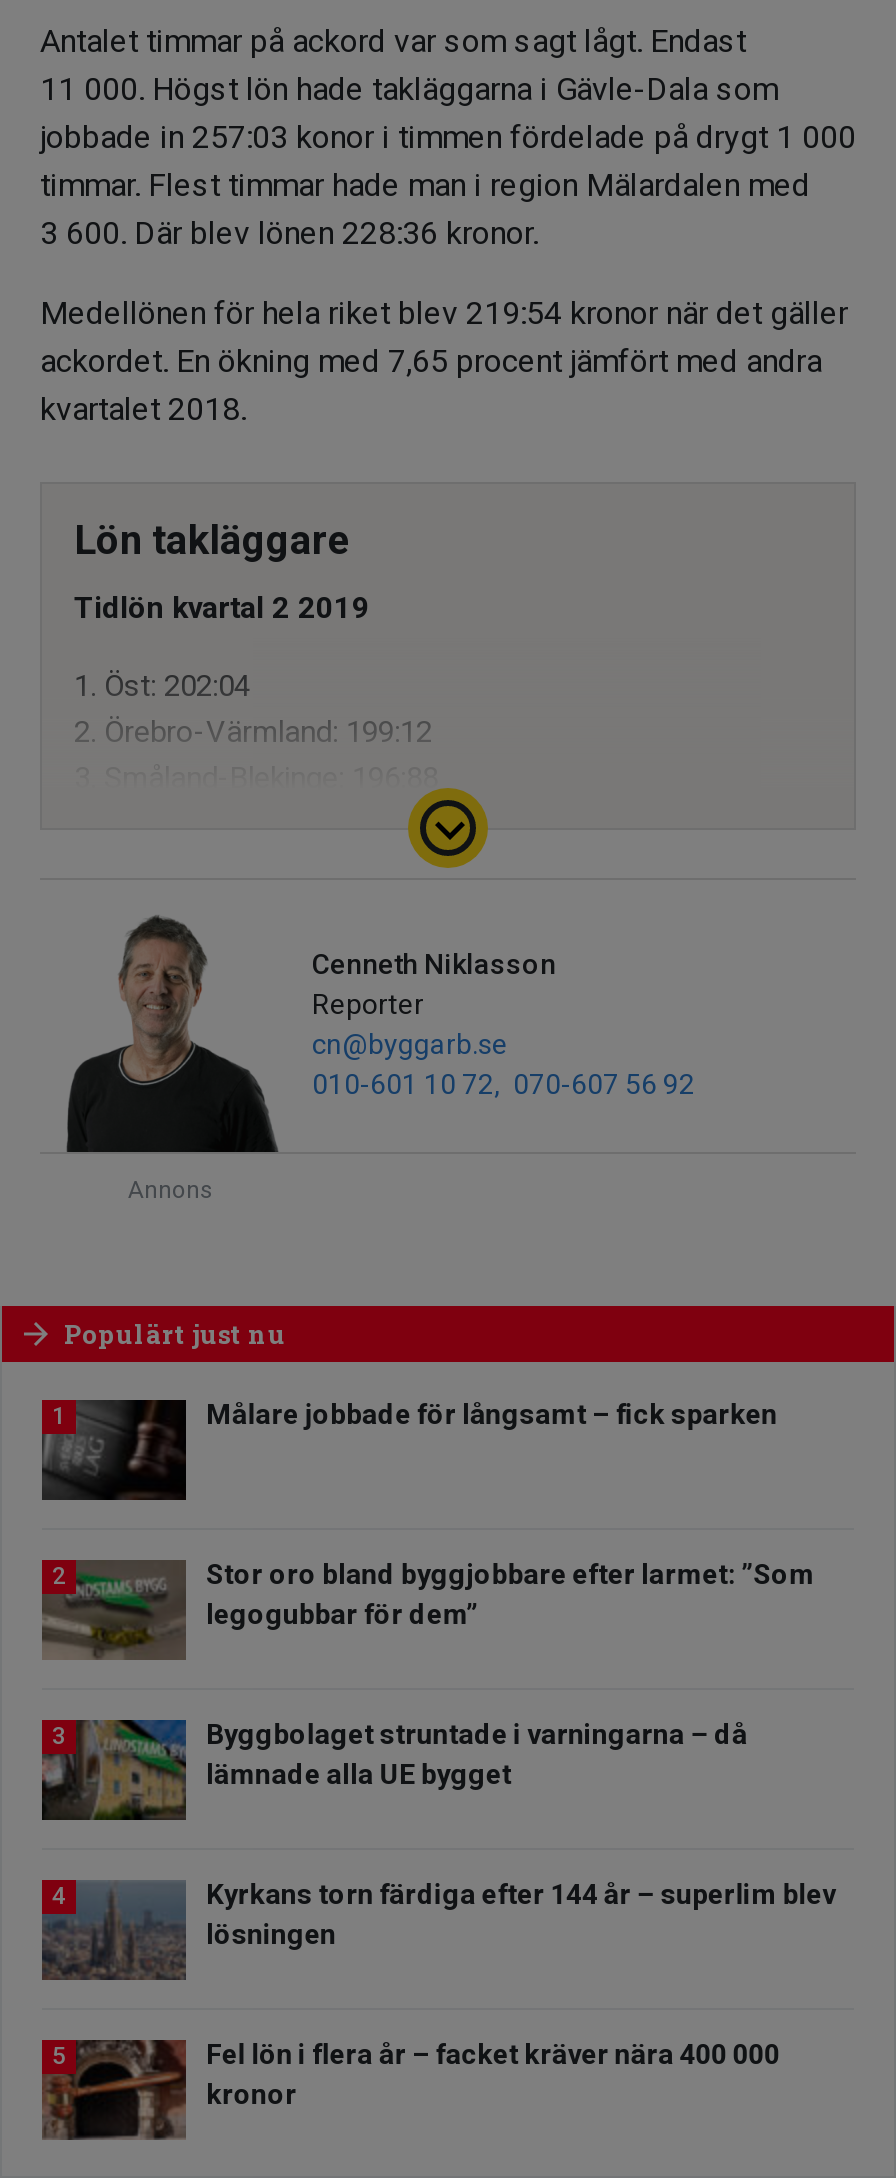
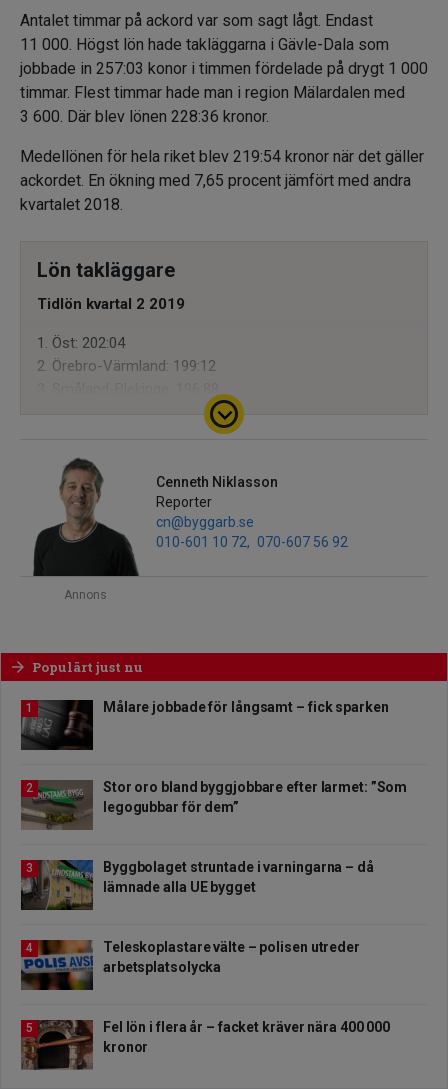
[42,1878,836,1982] [image] | Kyrkans torn färdiga efter 144 år – superlim blev | lösningen -> [22,939,360,991] [image] | Teleskoplastare välte – polisen utreder | arbetsplatsolycka

